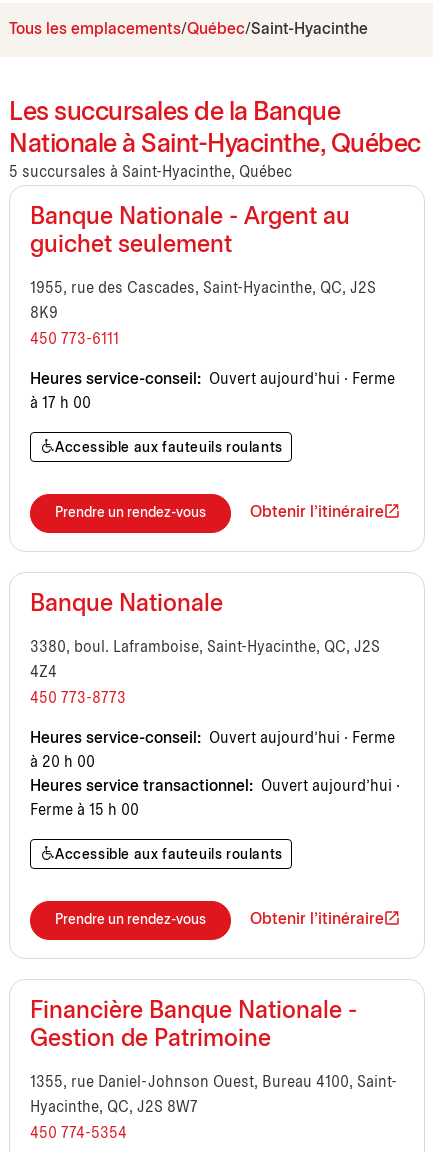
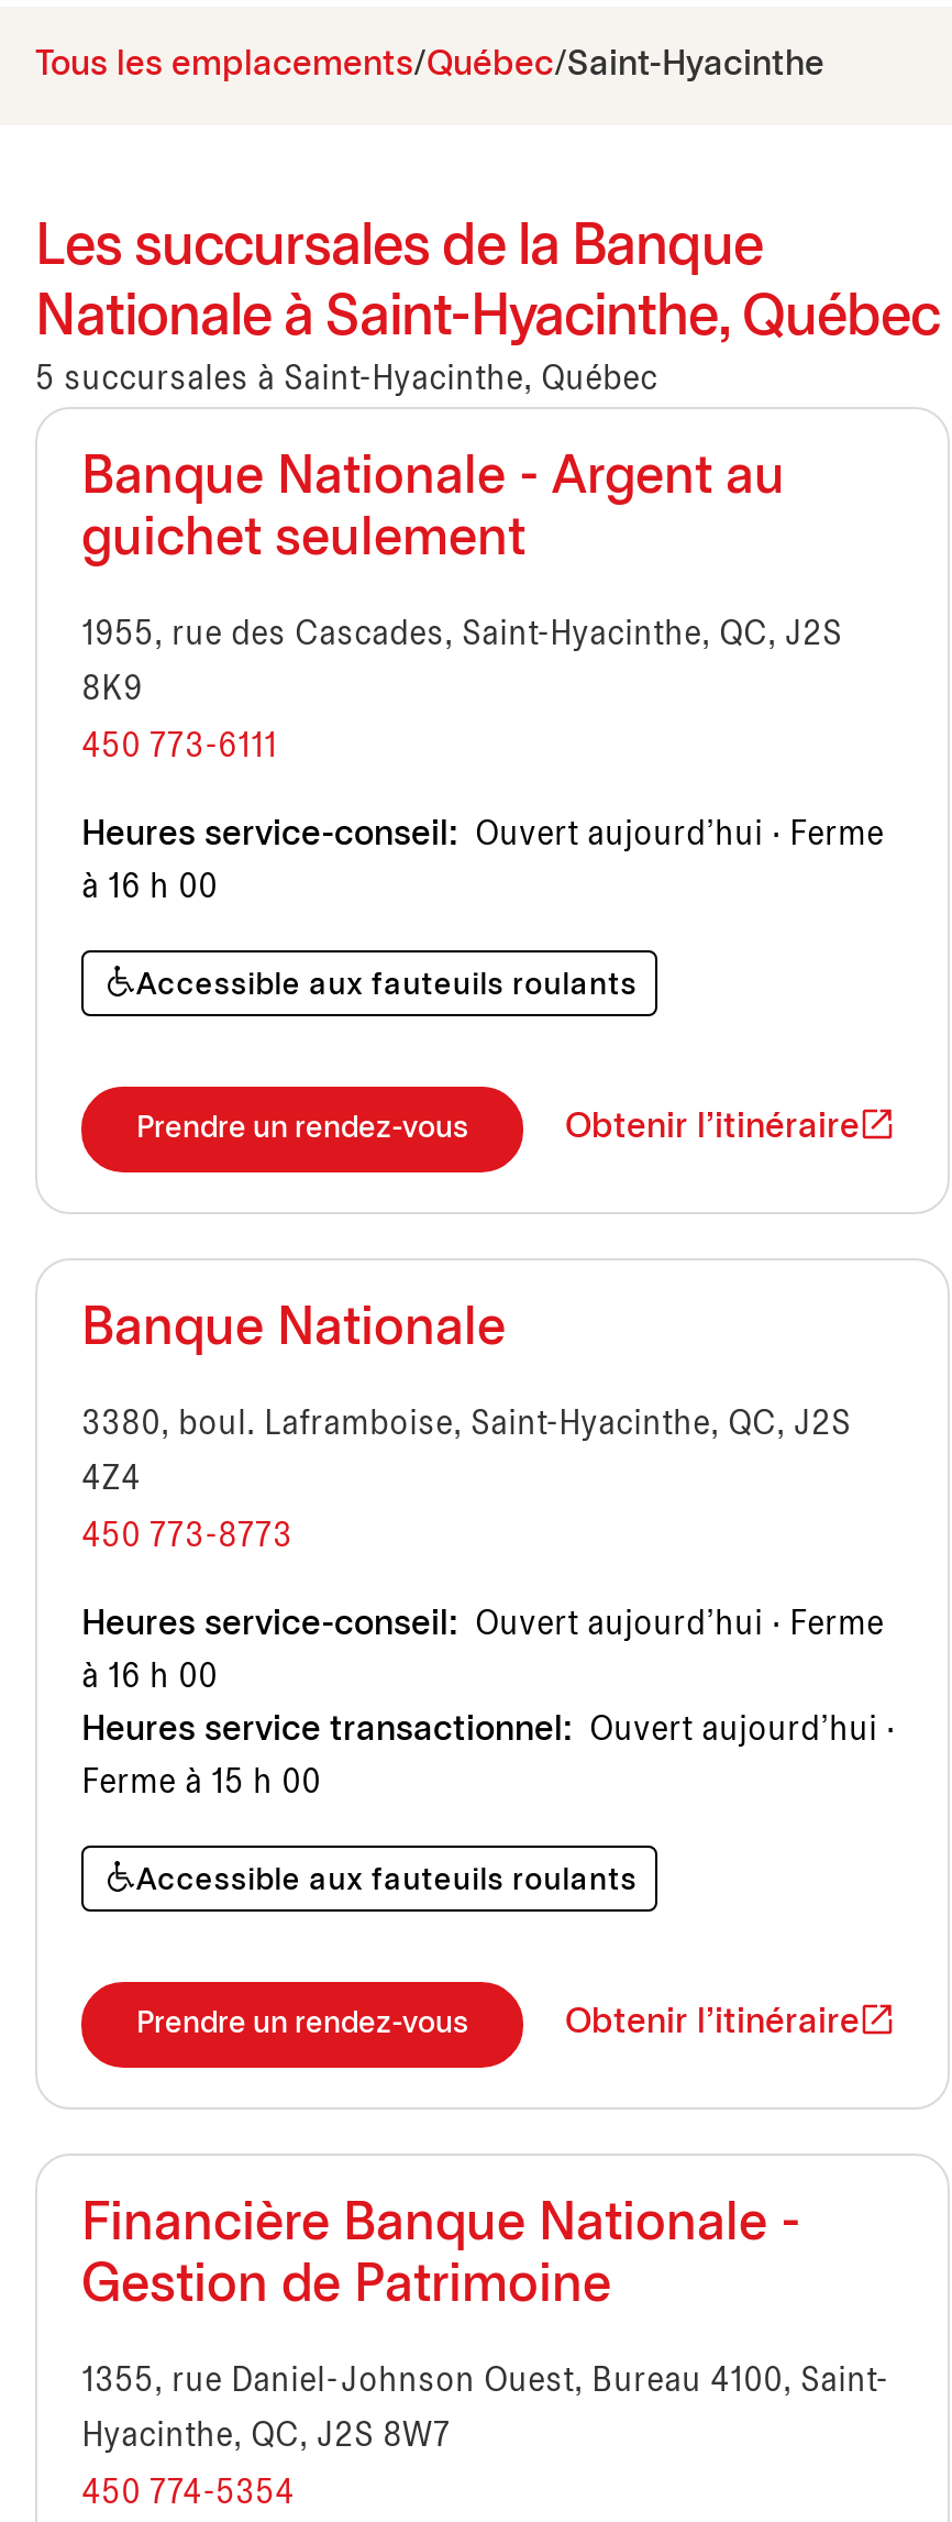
[30,395,91,410] à 17 h 00 -> [81,870,218,903] à 16 h 00
[30,754,95,769] à 20 h 00 -> [81,1660,218,1693] à 16 h 00

